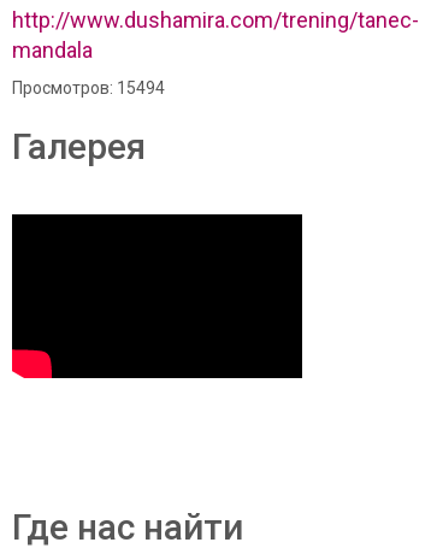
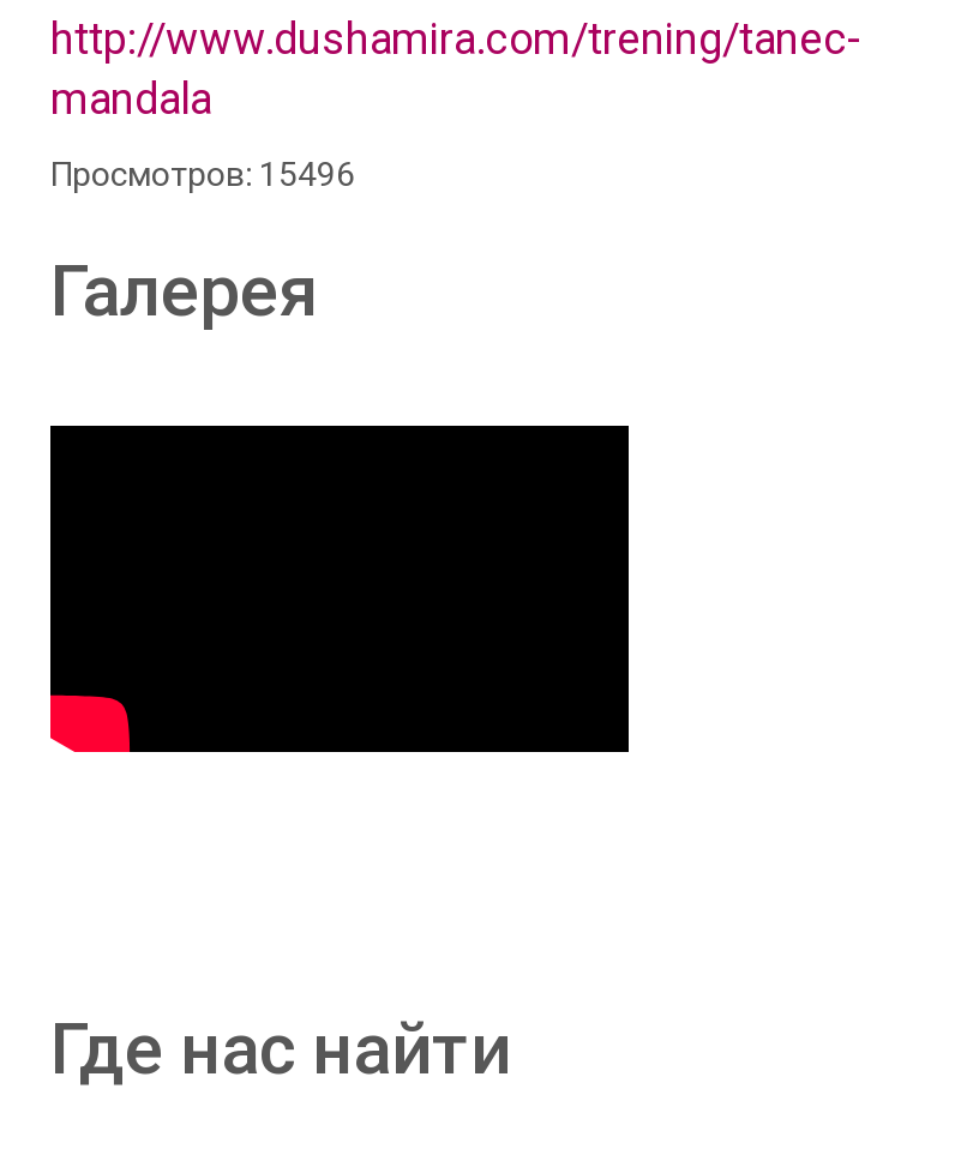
[12,78,165,97] Просмотров: 15494 -> [50,154,355,192] Просмотров: 15496

